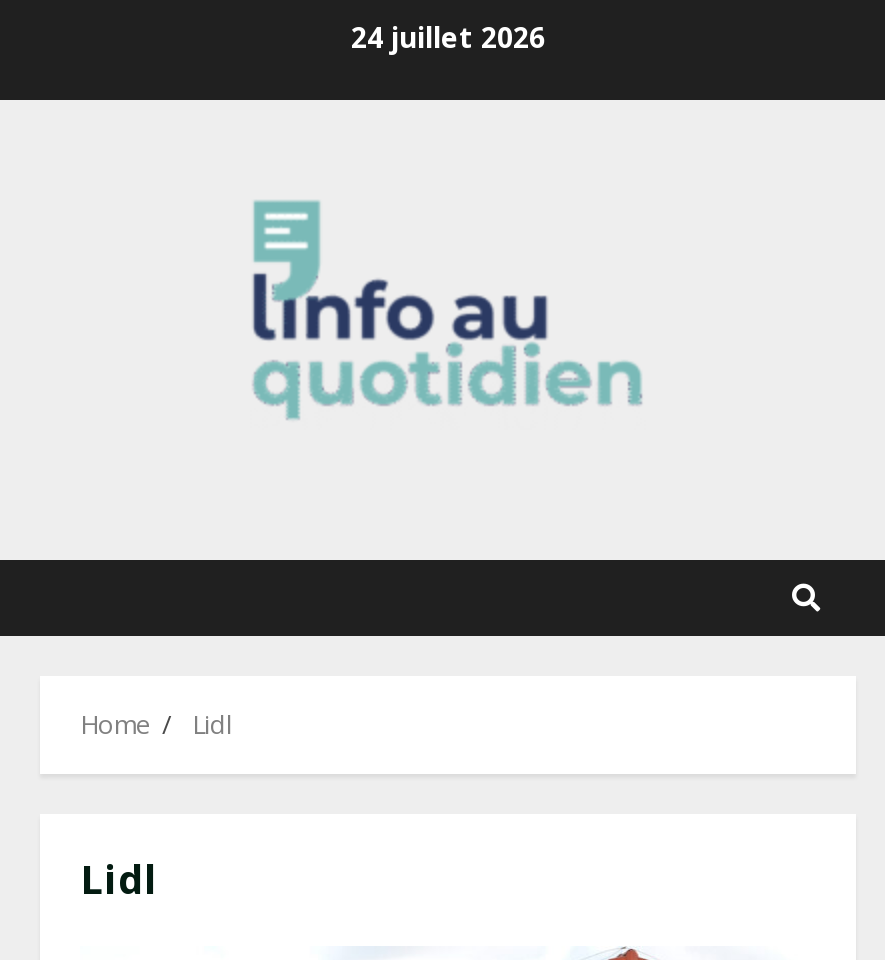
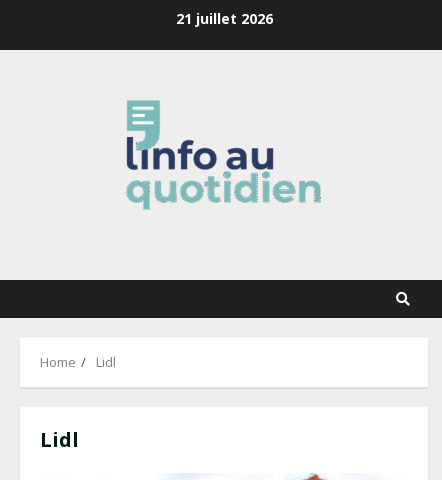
[351,17,545,55] 24 juillet 2026 -> [175,8,272,27] 21 juillet 2026

